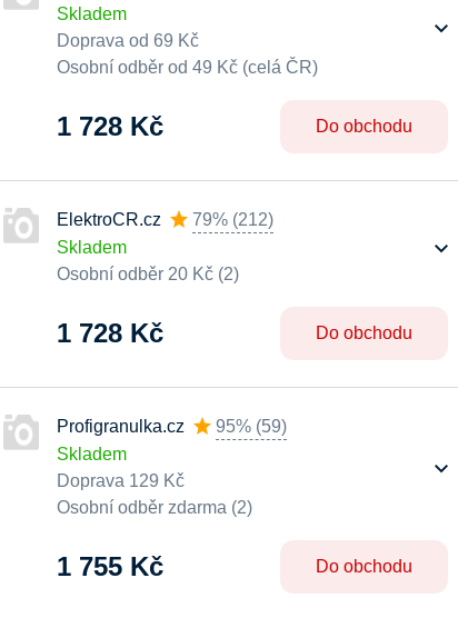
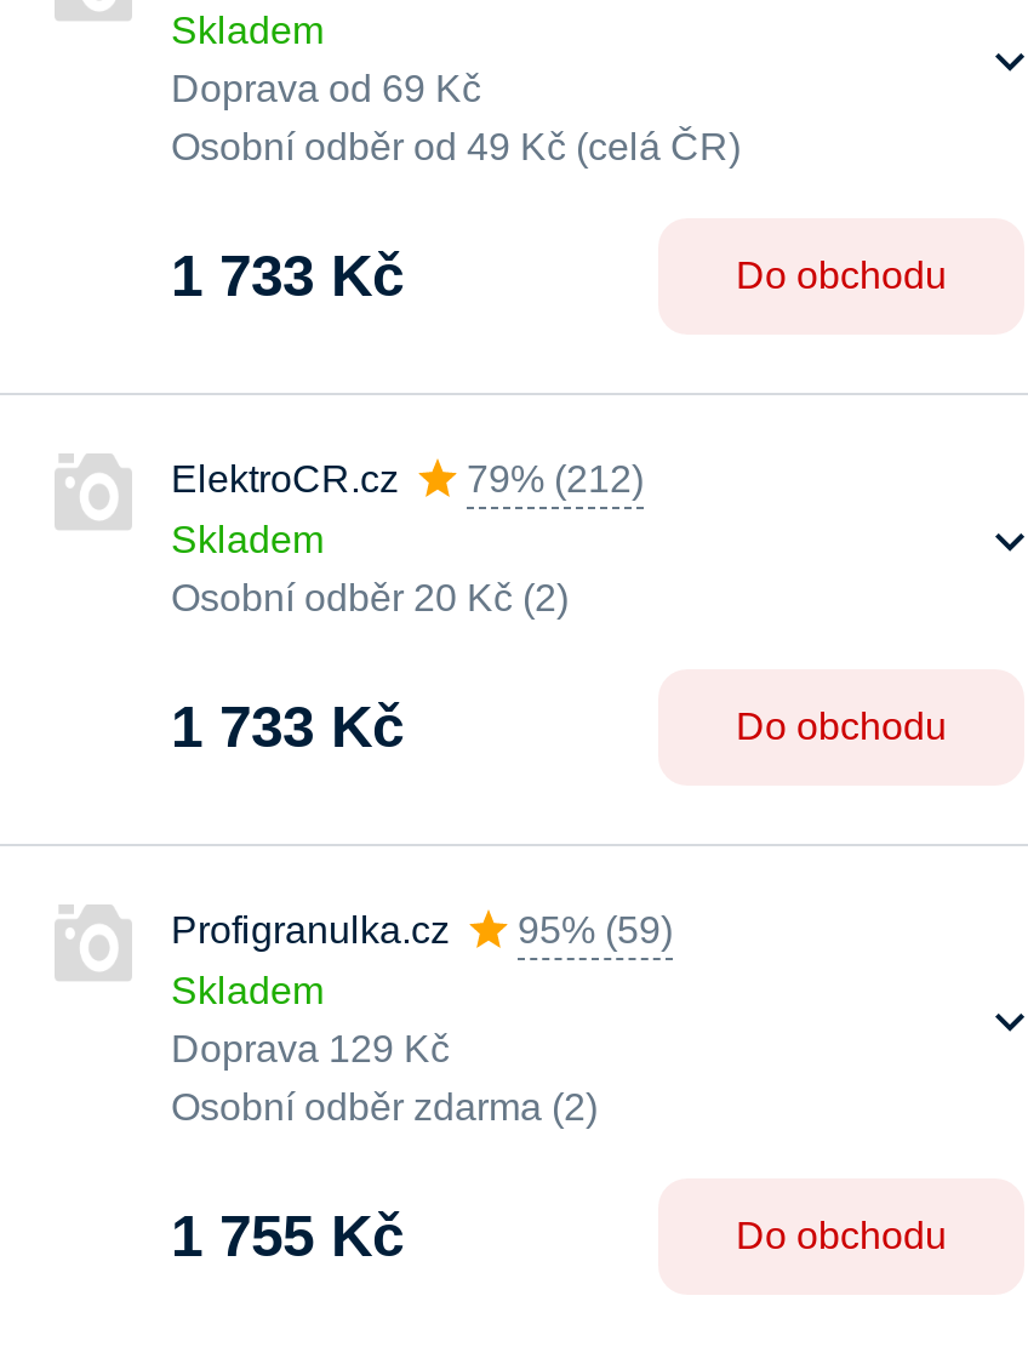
[57,111,163,141] 1 728 Kč -> [171,242,404,308] 1 733 Kč
[57,318,163,348] 1 728 Kč -> [171,694,404,759] 1 733 Kč

